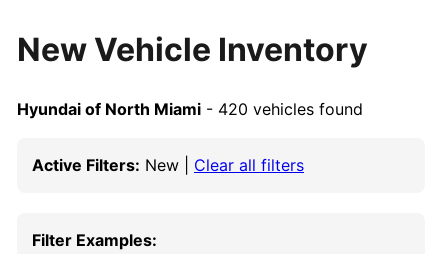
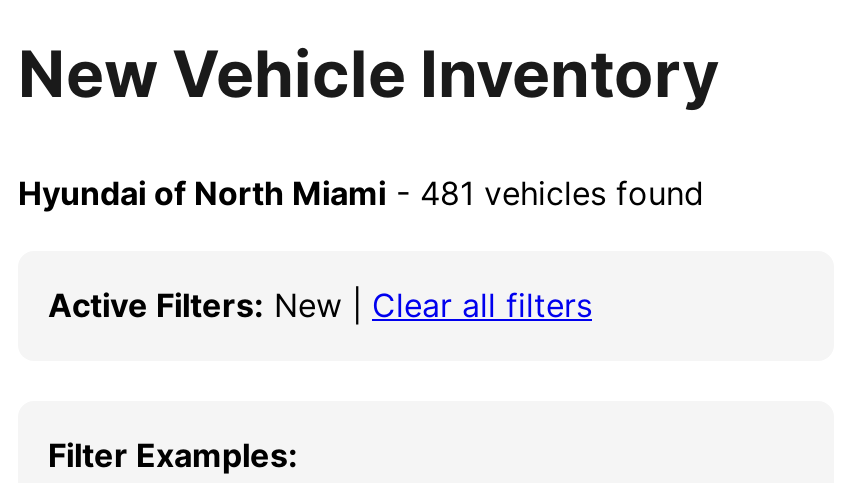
[17,99,363,119] Hyundai of North Miami - 420 vehicles found -> [18,173,704,213] Hyundai of North Miami - 481 vehicles found

